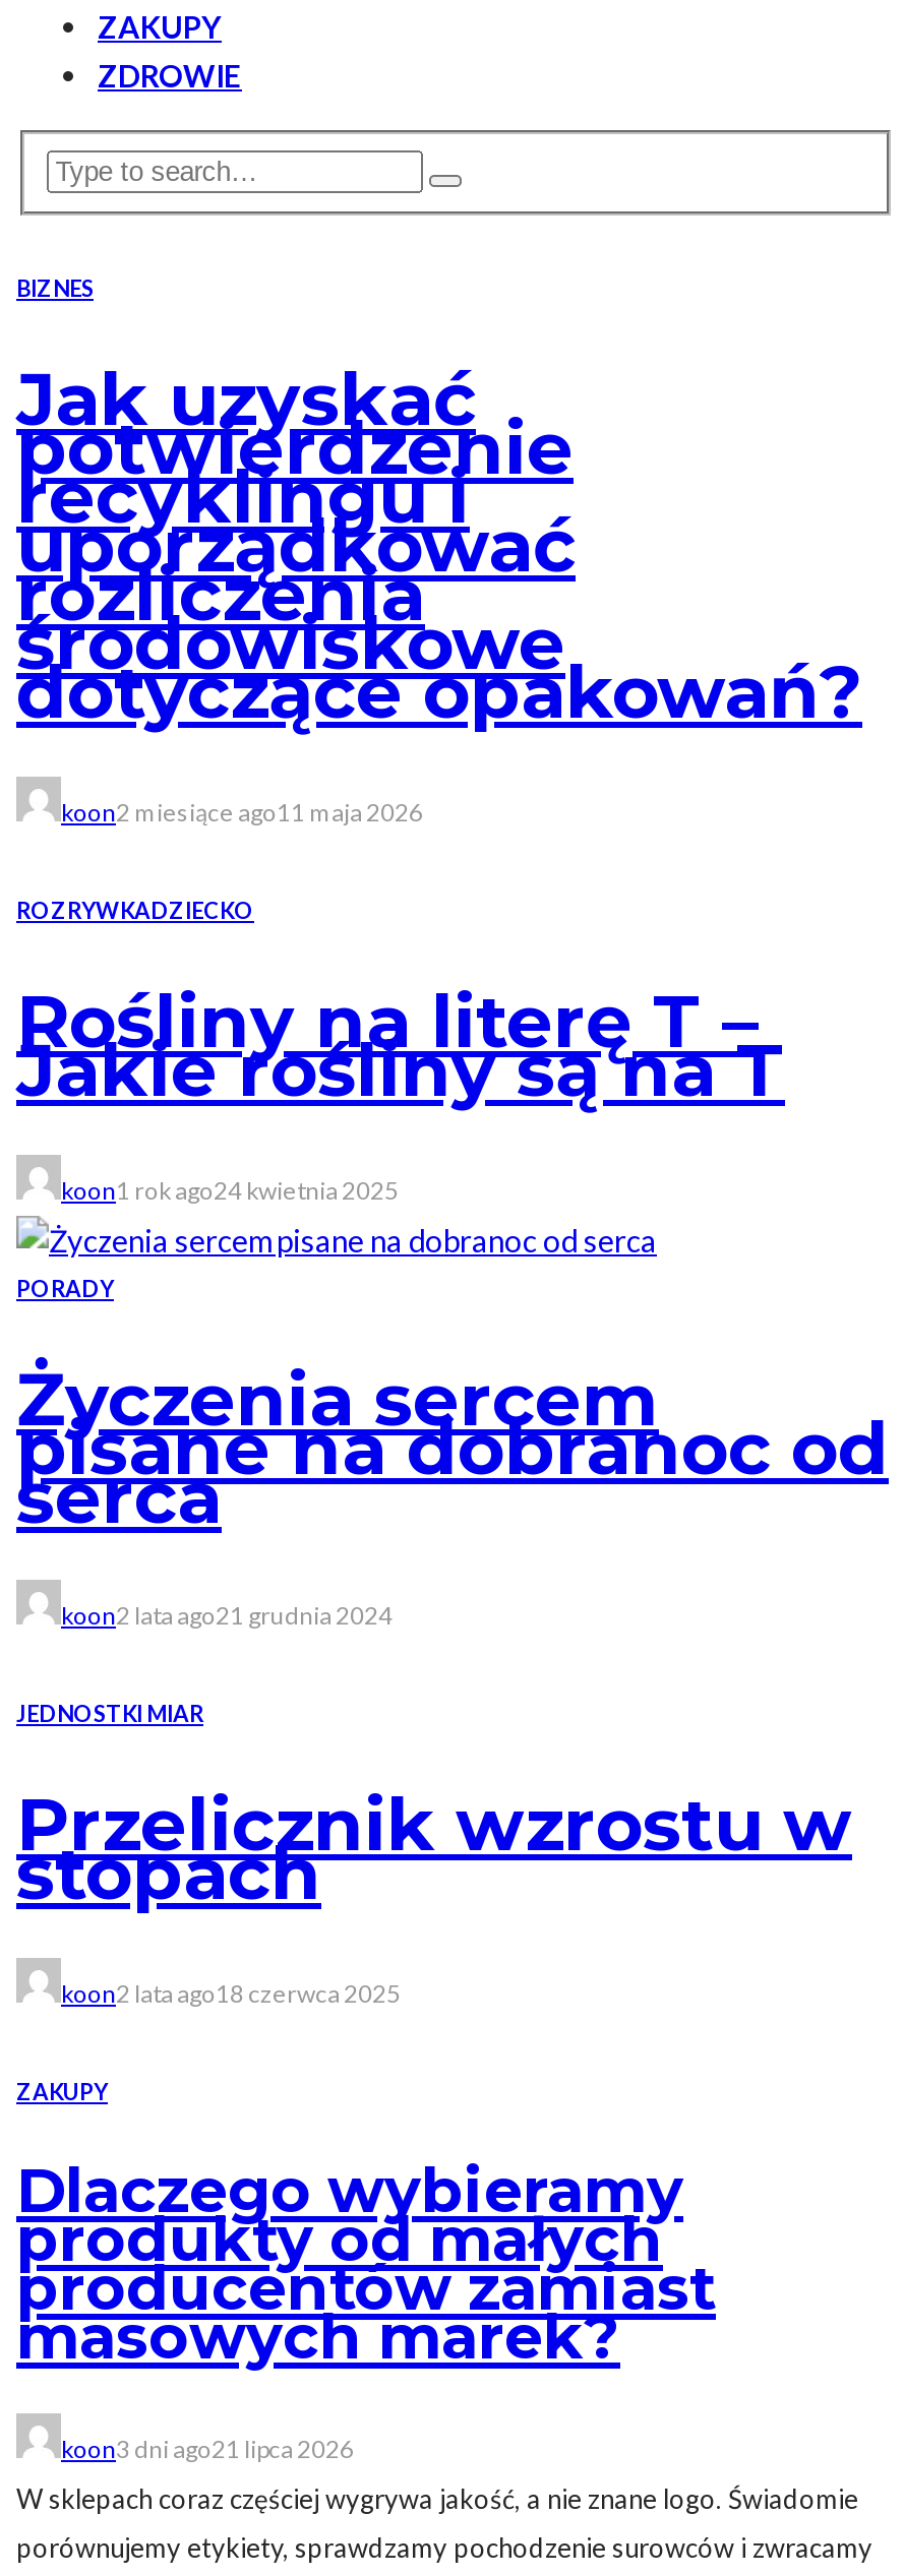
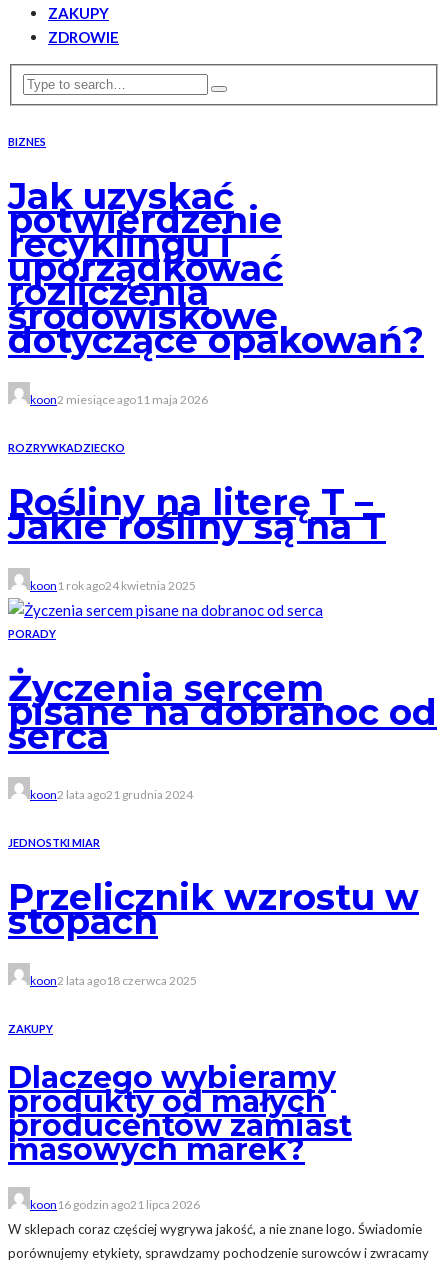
[61,2434,354,2464] koon3 dni ago21 lipca 2026 -> [30,1197,200,1212] koon16 godzin ago21 lipca 2026

